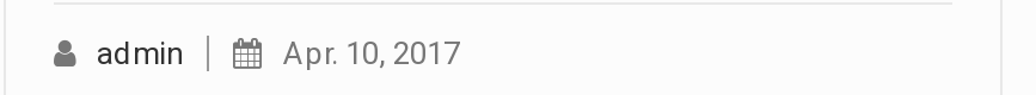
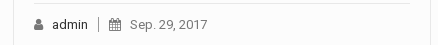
[283,34,460,70] Apr. 10, 2017 -> [130,17,207,32] Sep. 29, 2017

